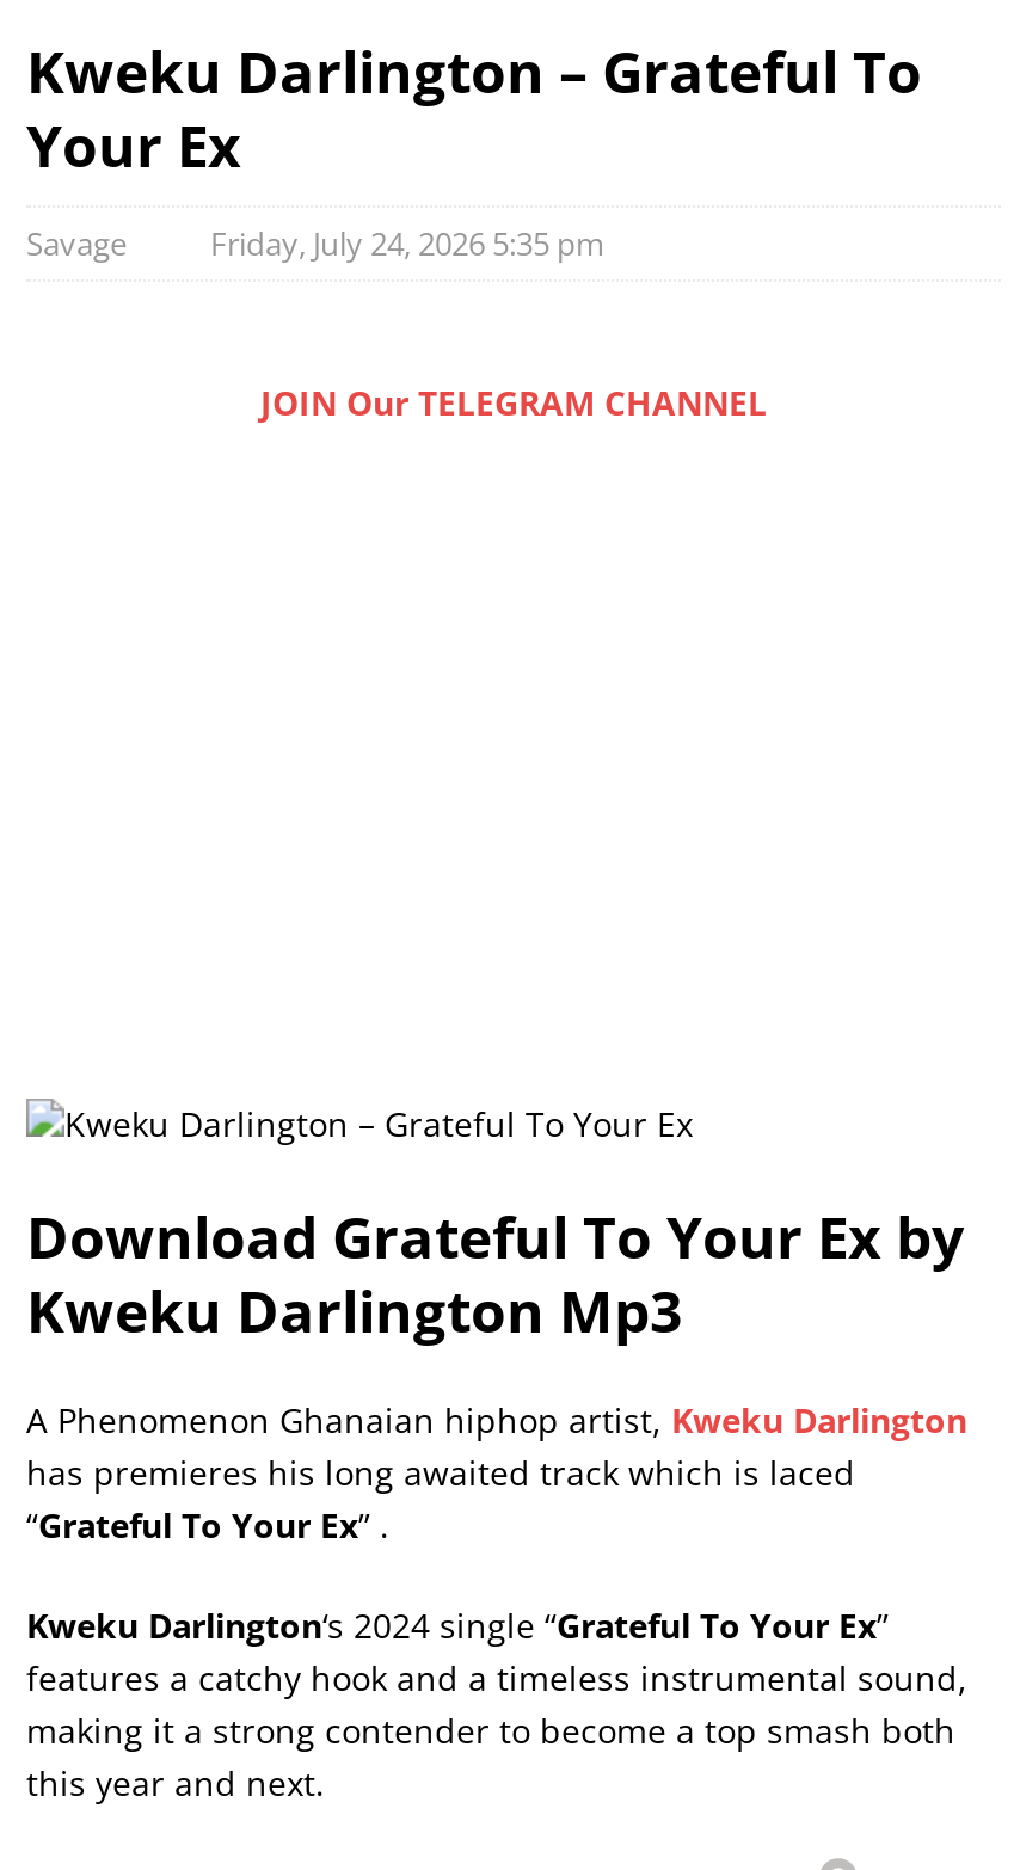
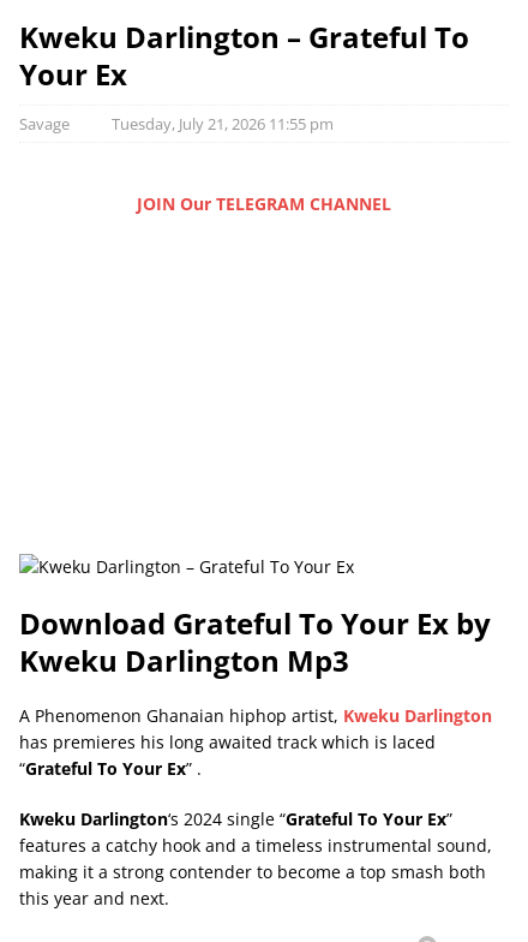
[203,222,604,265] Friday, July 24, 2026 5:35 pm -> [108,113,334,135] Tuesday, July 21, 2026 11:55 pm

